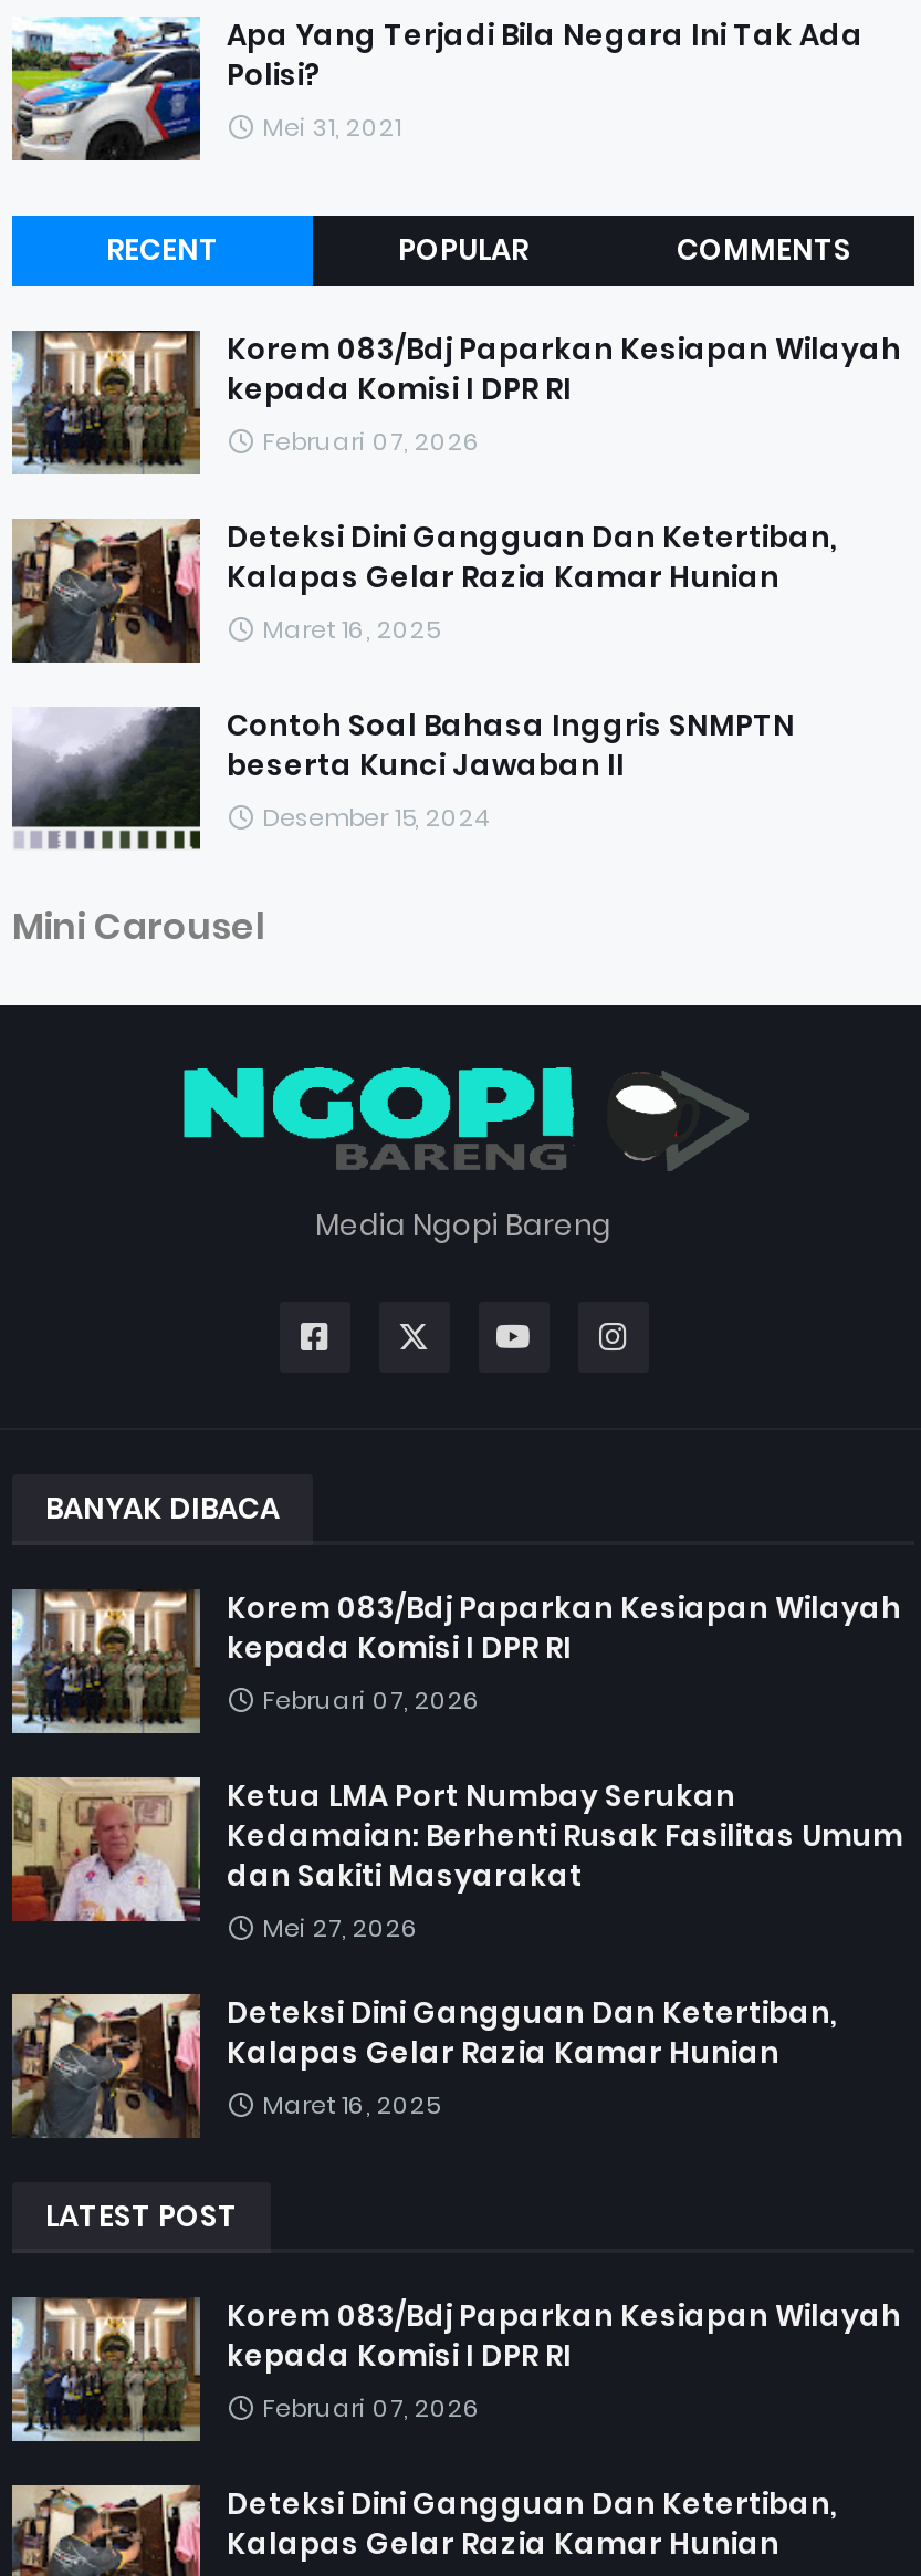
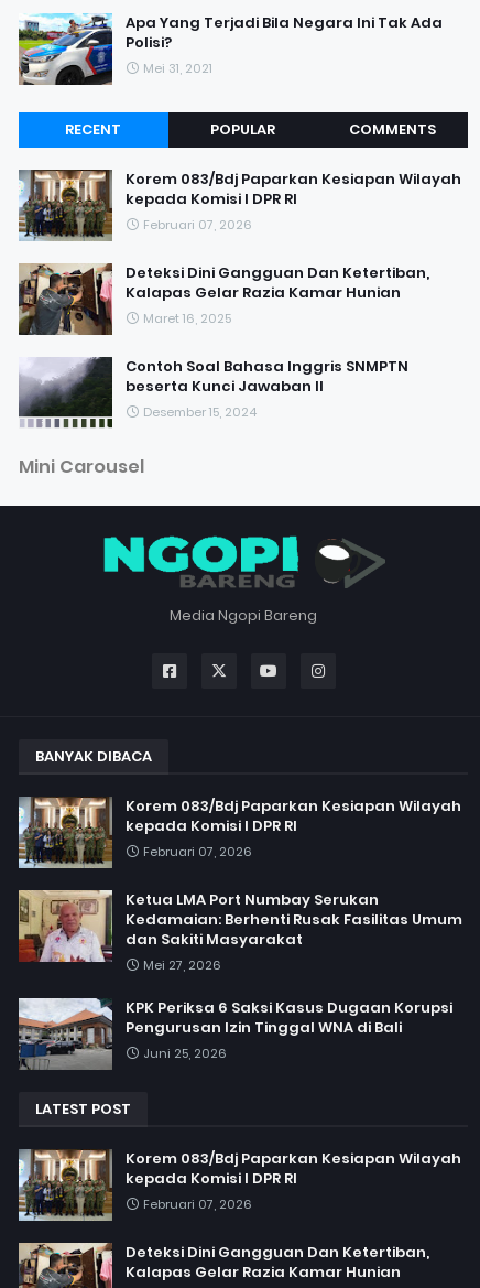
[12,1992,837,2138] [image] | Deteksi Dini Gangguan Dan Ketertiban, | Kalapas Gelar Razia Kamar Hunian | Maret 16, 2025 -> [19,997,452,1070] [image] | KPK Periksa 6 Saksi Kasus Dugaan Korupsi | Pengurusan Izin Tinggal WNA di Bali | Juni 25, 2026

